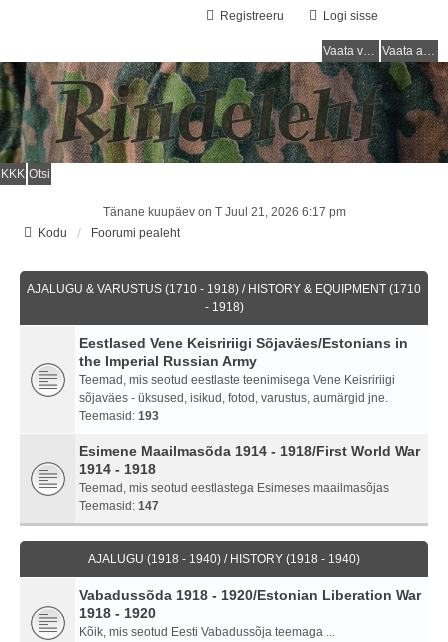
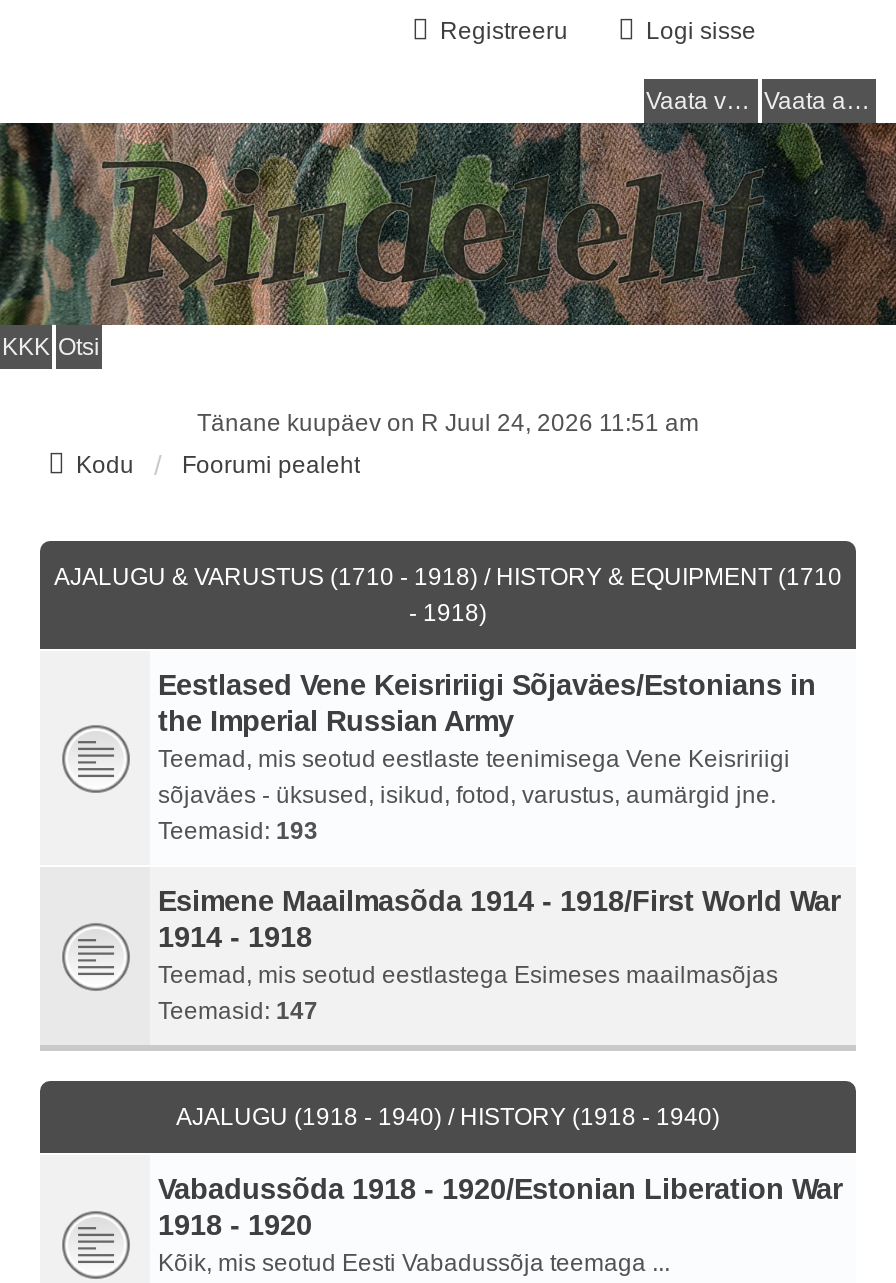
[102,205,345,219] Tänane kuupäev on T Juul 21, 2026 6:17 pm -> [197,409,699,437] Tänane kuupäev on R Juul 24, 2026 11:51 am

